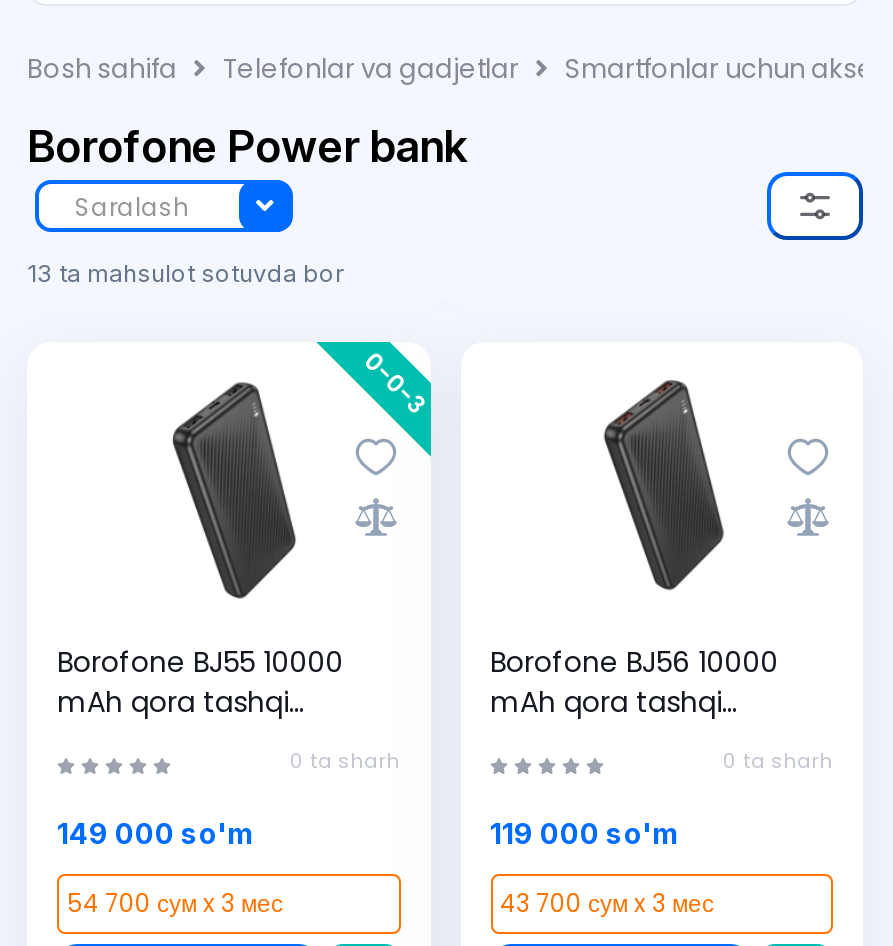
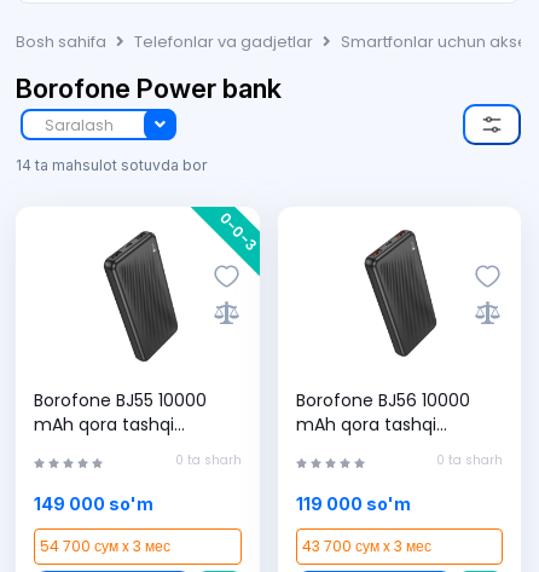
[27,258,343,288] 13 ta mahsulot sotuvda bor -> [16,156,207,174] 14 ta mahsulot sotuvda bor

